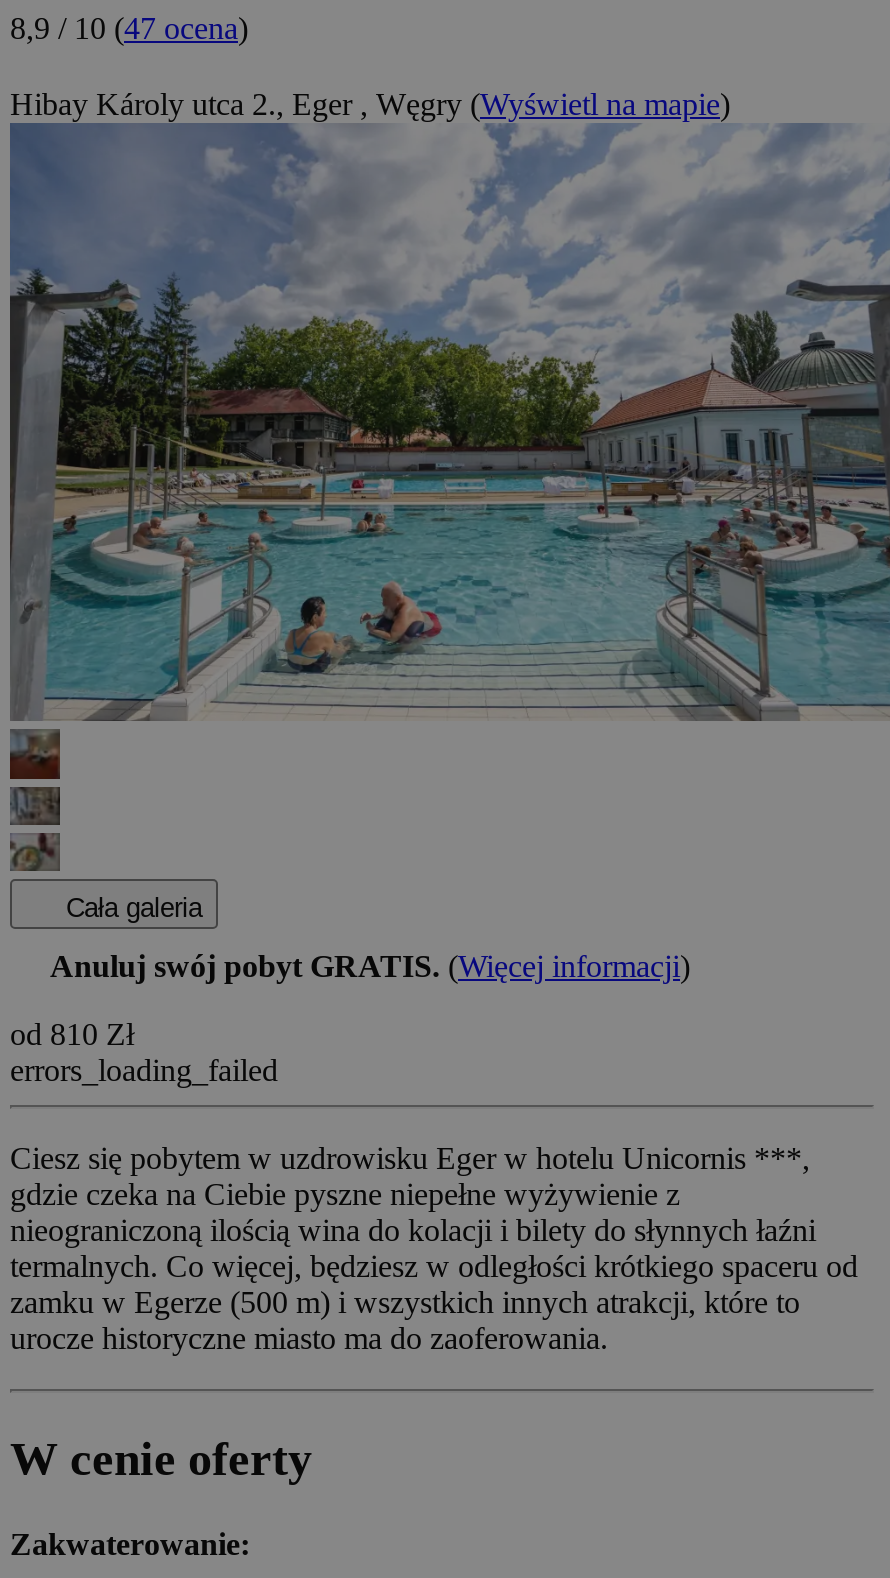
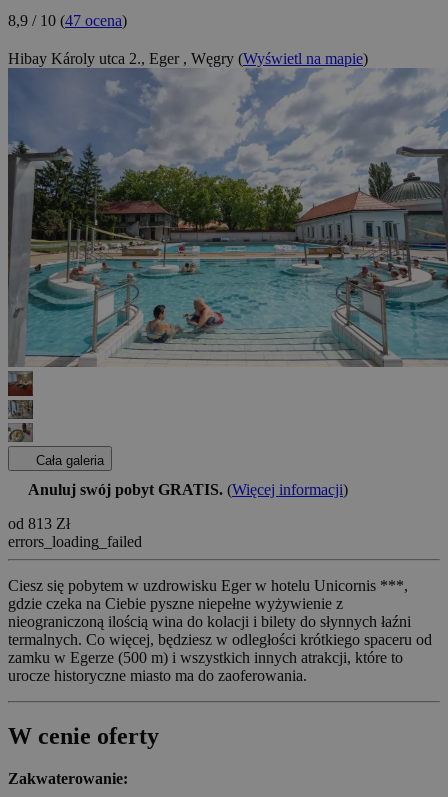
[10,1017,134,1051] od 810 Zł -> [8,515,70,532] od 813 Zł

